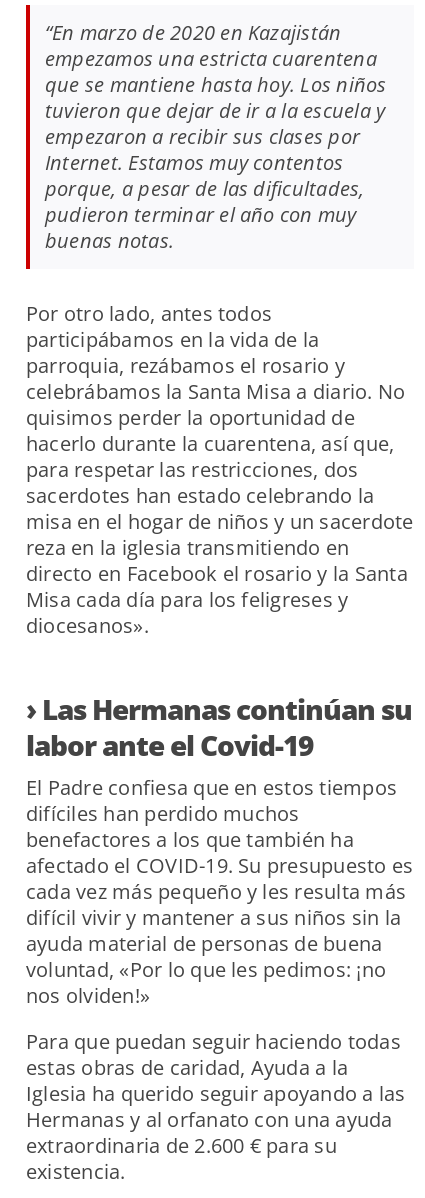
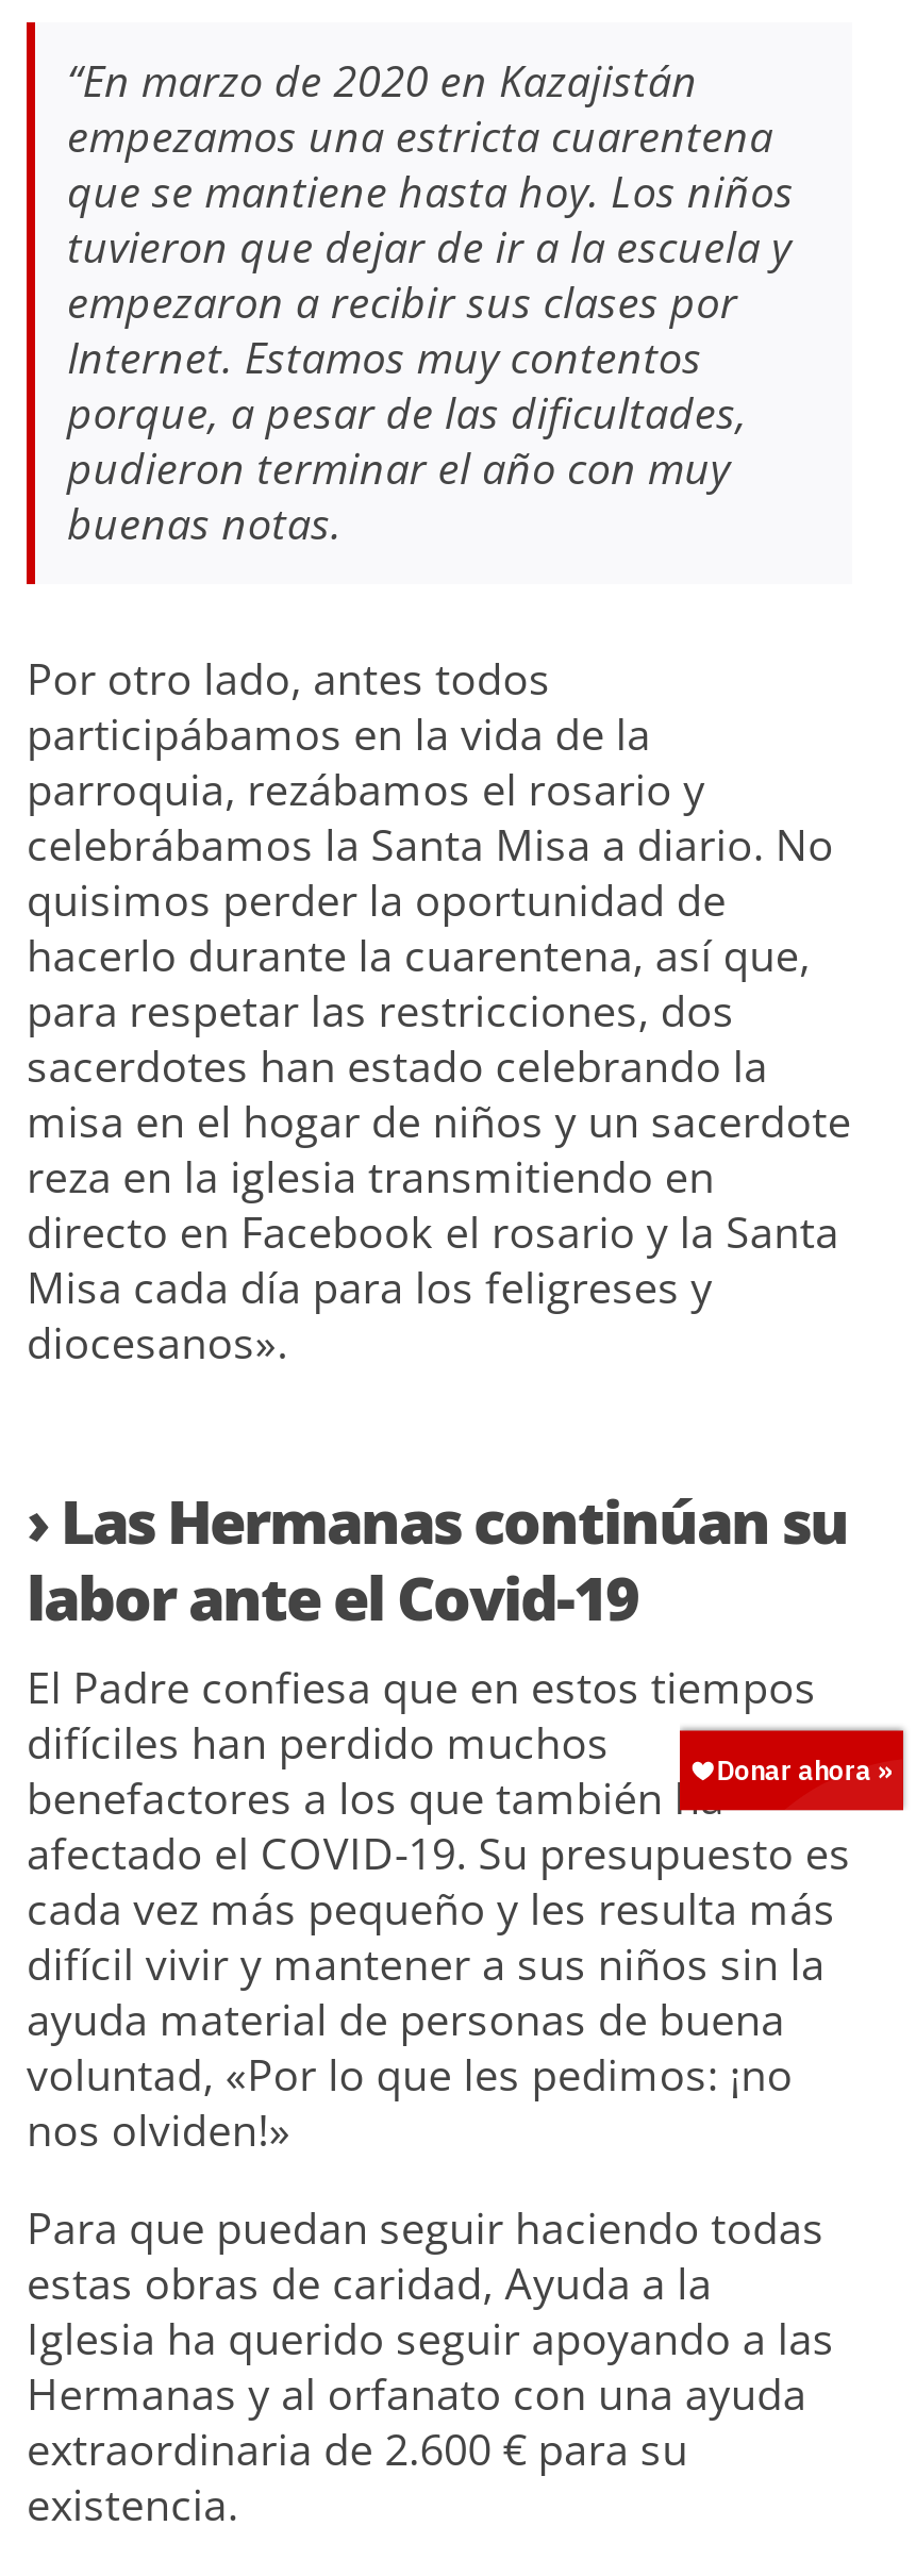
none -> [678,1725,907,1814] [image]

